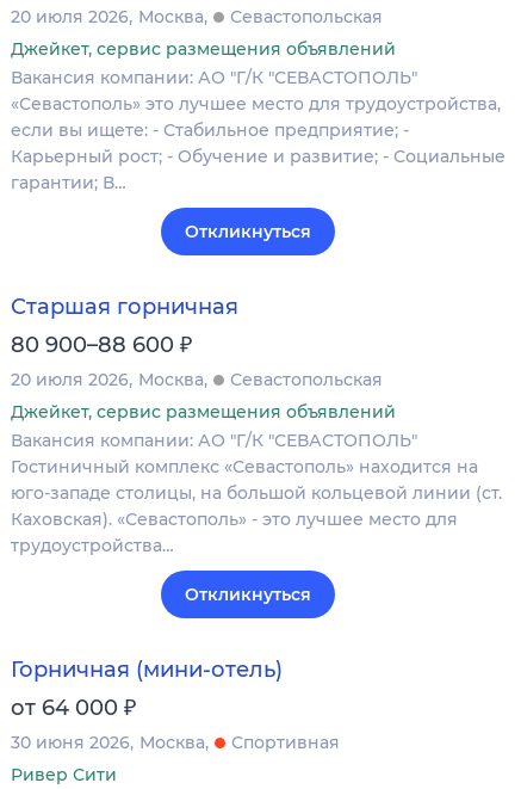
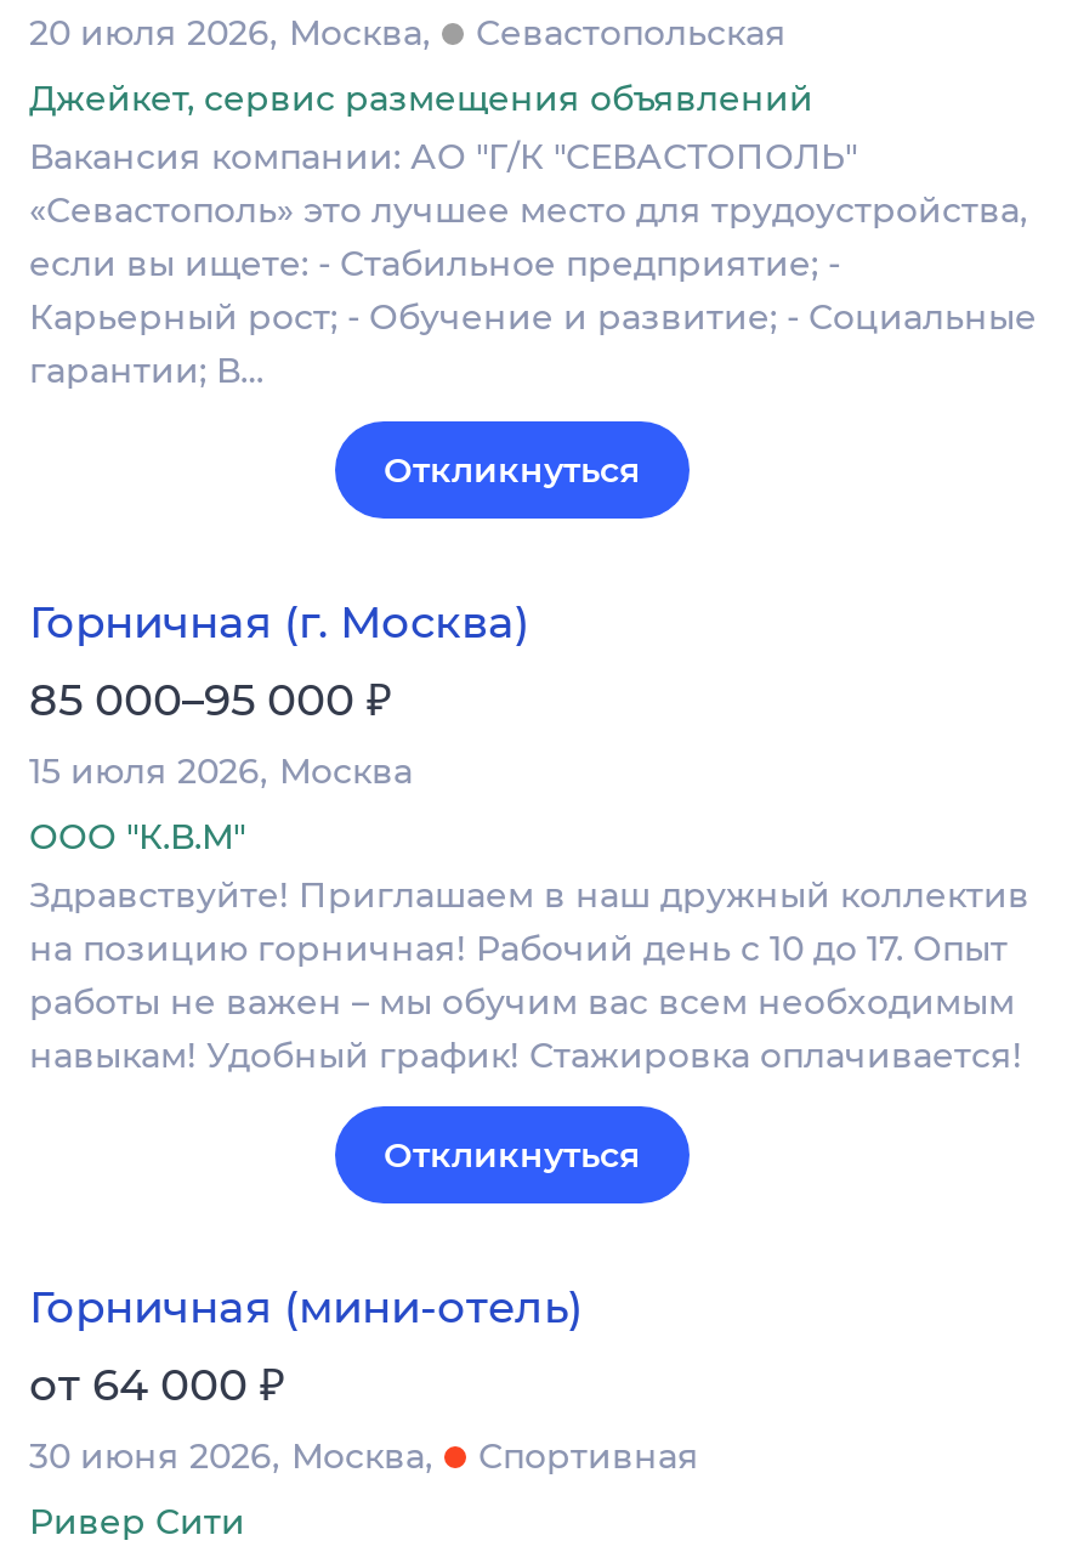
[11,293,383,390] Старшая горничная | 80 900–88 600 ₽ | 20 июля 2026 Москва | Севастопольская -> [29,597,529,794] Горничная (г. Москва) | 85 000–95 000 ₽ | 15 июля 2026 Москва
[11,401,502,556] Джейкет, сервис размещения объявлений | Вакансия компании: АО "Г/К "СЕВАСТОПОЛЬ" | Гостиничный комплекс «Севастополь» находится на | юго-западе столицы, на большой кольцевой линии (ст. | Каховская). «Севастополь» - это лучшее место для | трудоустройства… -> [29,816,1029,1078] ООО "К.В.М" | Здравствуйте! Приглашаем в наш дружный коллектив | на позицию горничная! Рабочий день с 10 до 17. Опыт | работы не важен – мы обучим вас всем необходимым | навыкам! Удобный график! Стажировка оплачивается!

